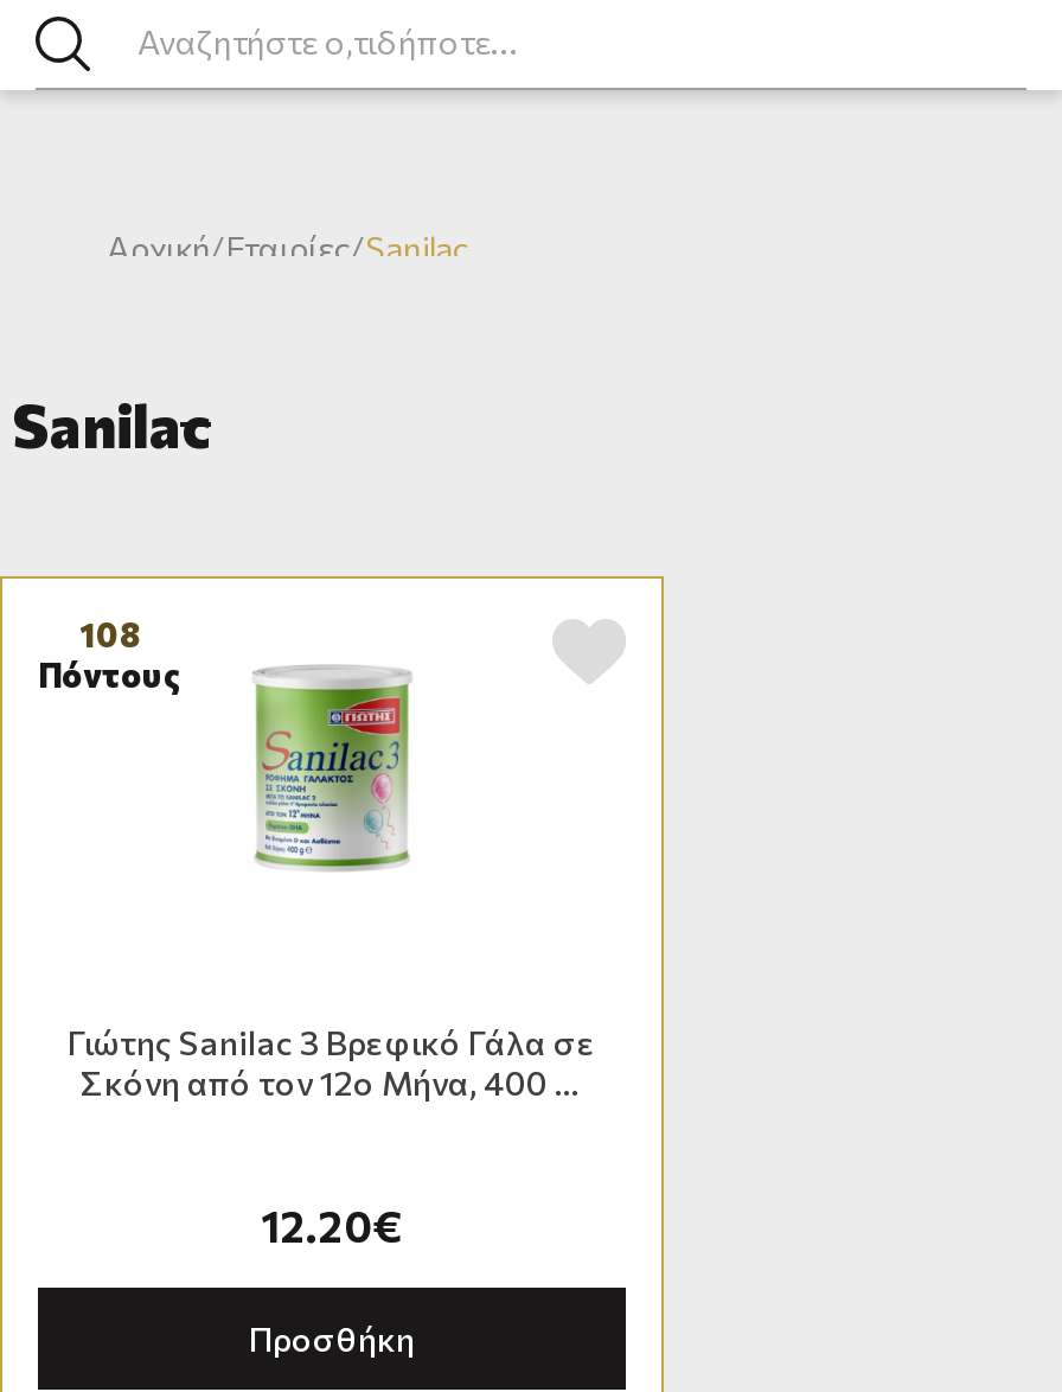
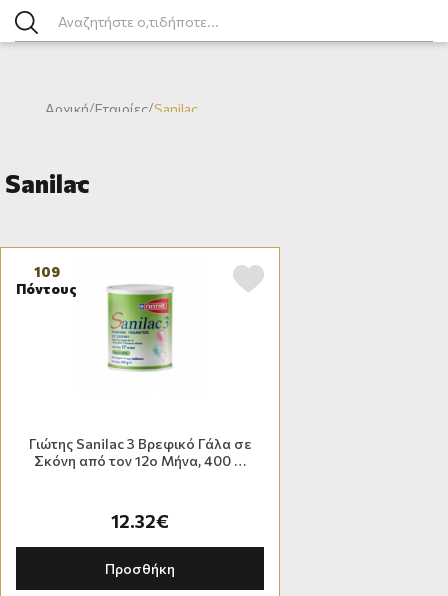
[79,614,141,655] 108 -> [33,263,59,280] 109
[261,1200,403,1253] 12.20€ -> [111,510,169,532] 12.32€

